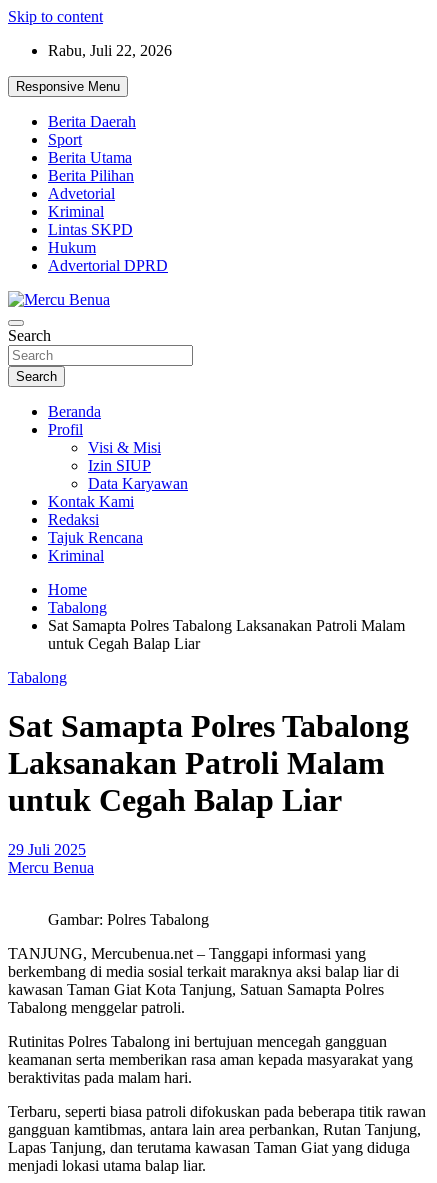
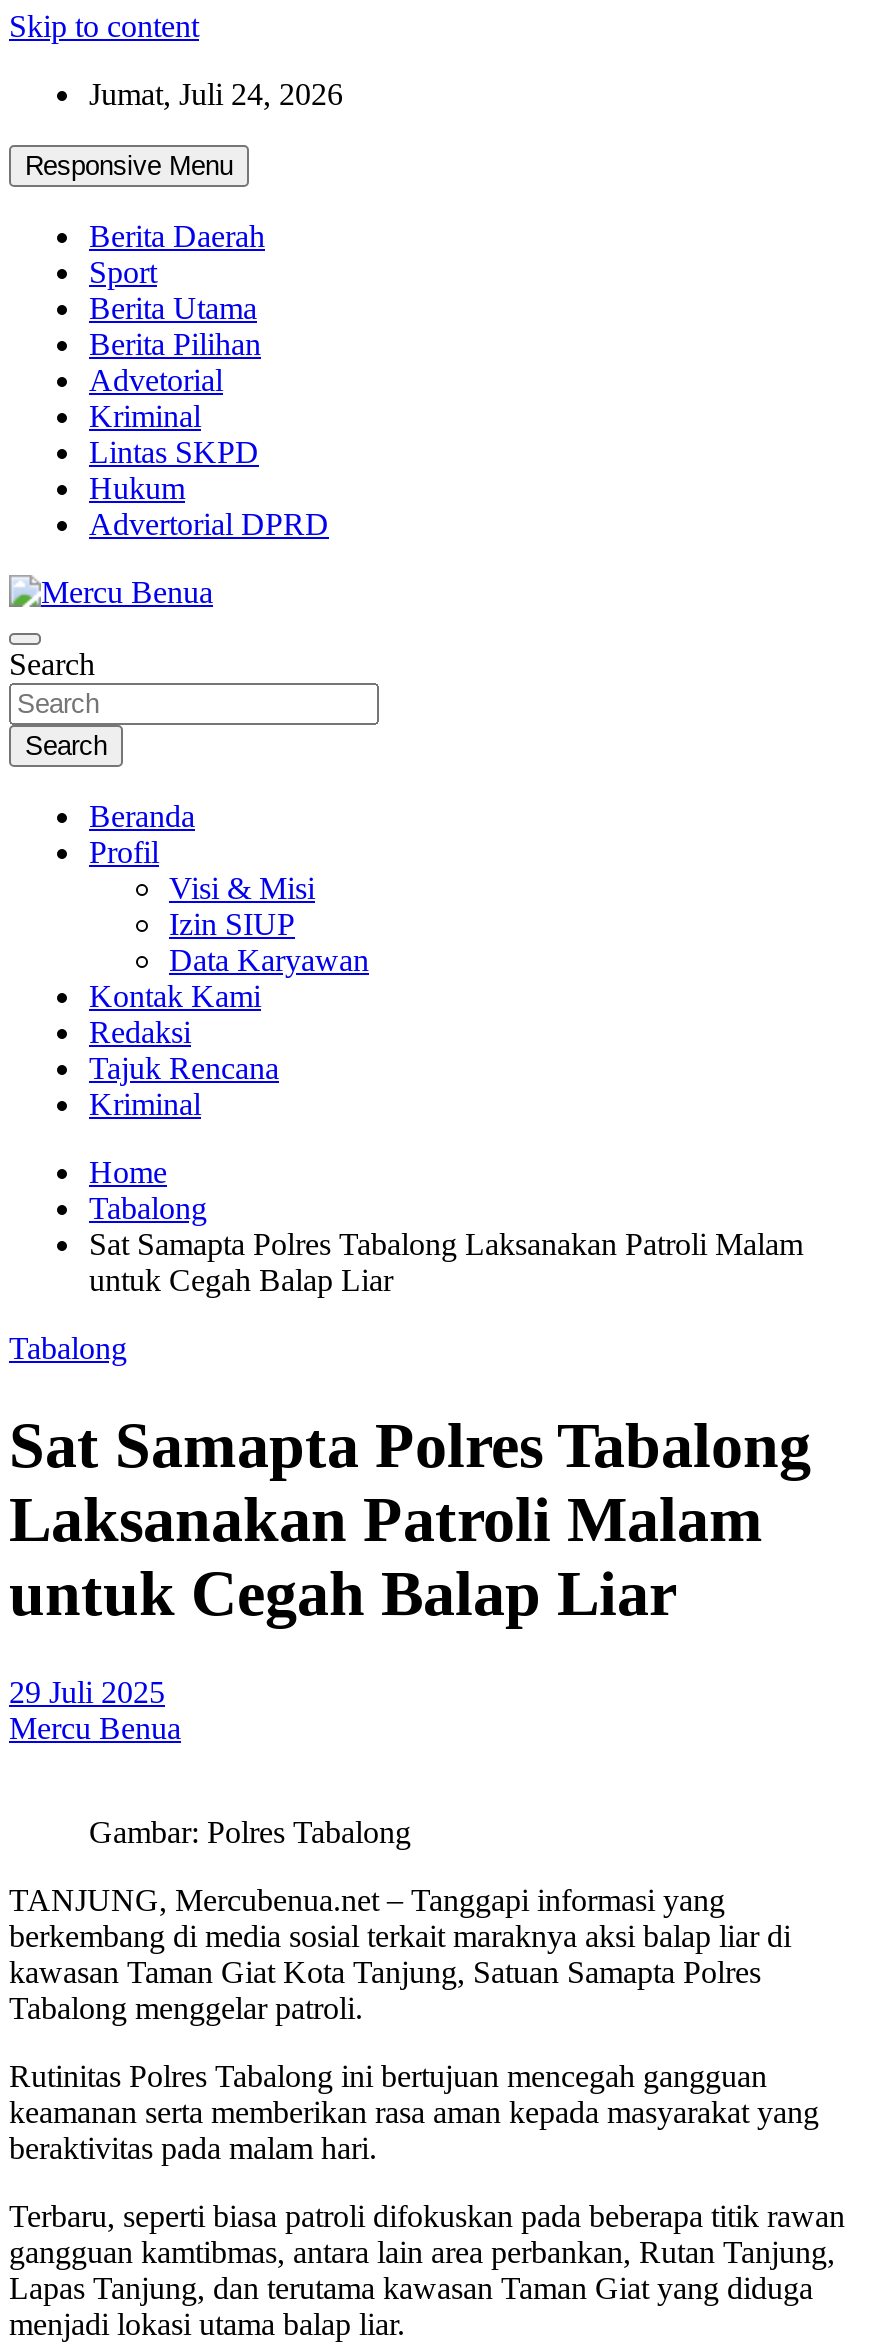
[48,42,172,59] Rabu, Juli 22, 2026 -> [89,77,343,111] Jumat, Juli 24, 2026

